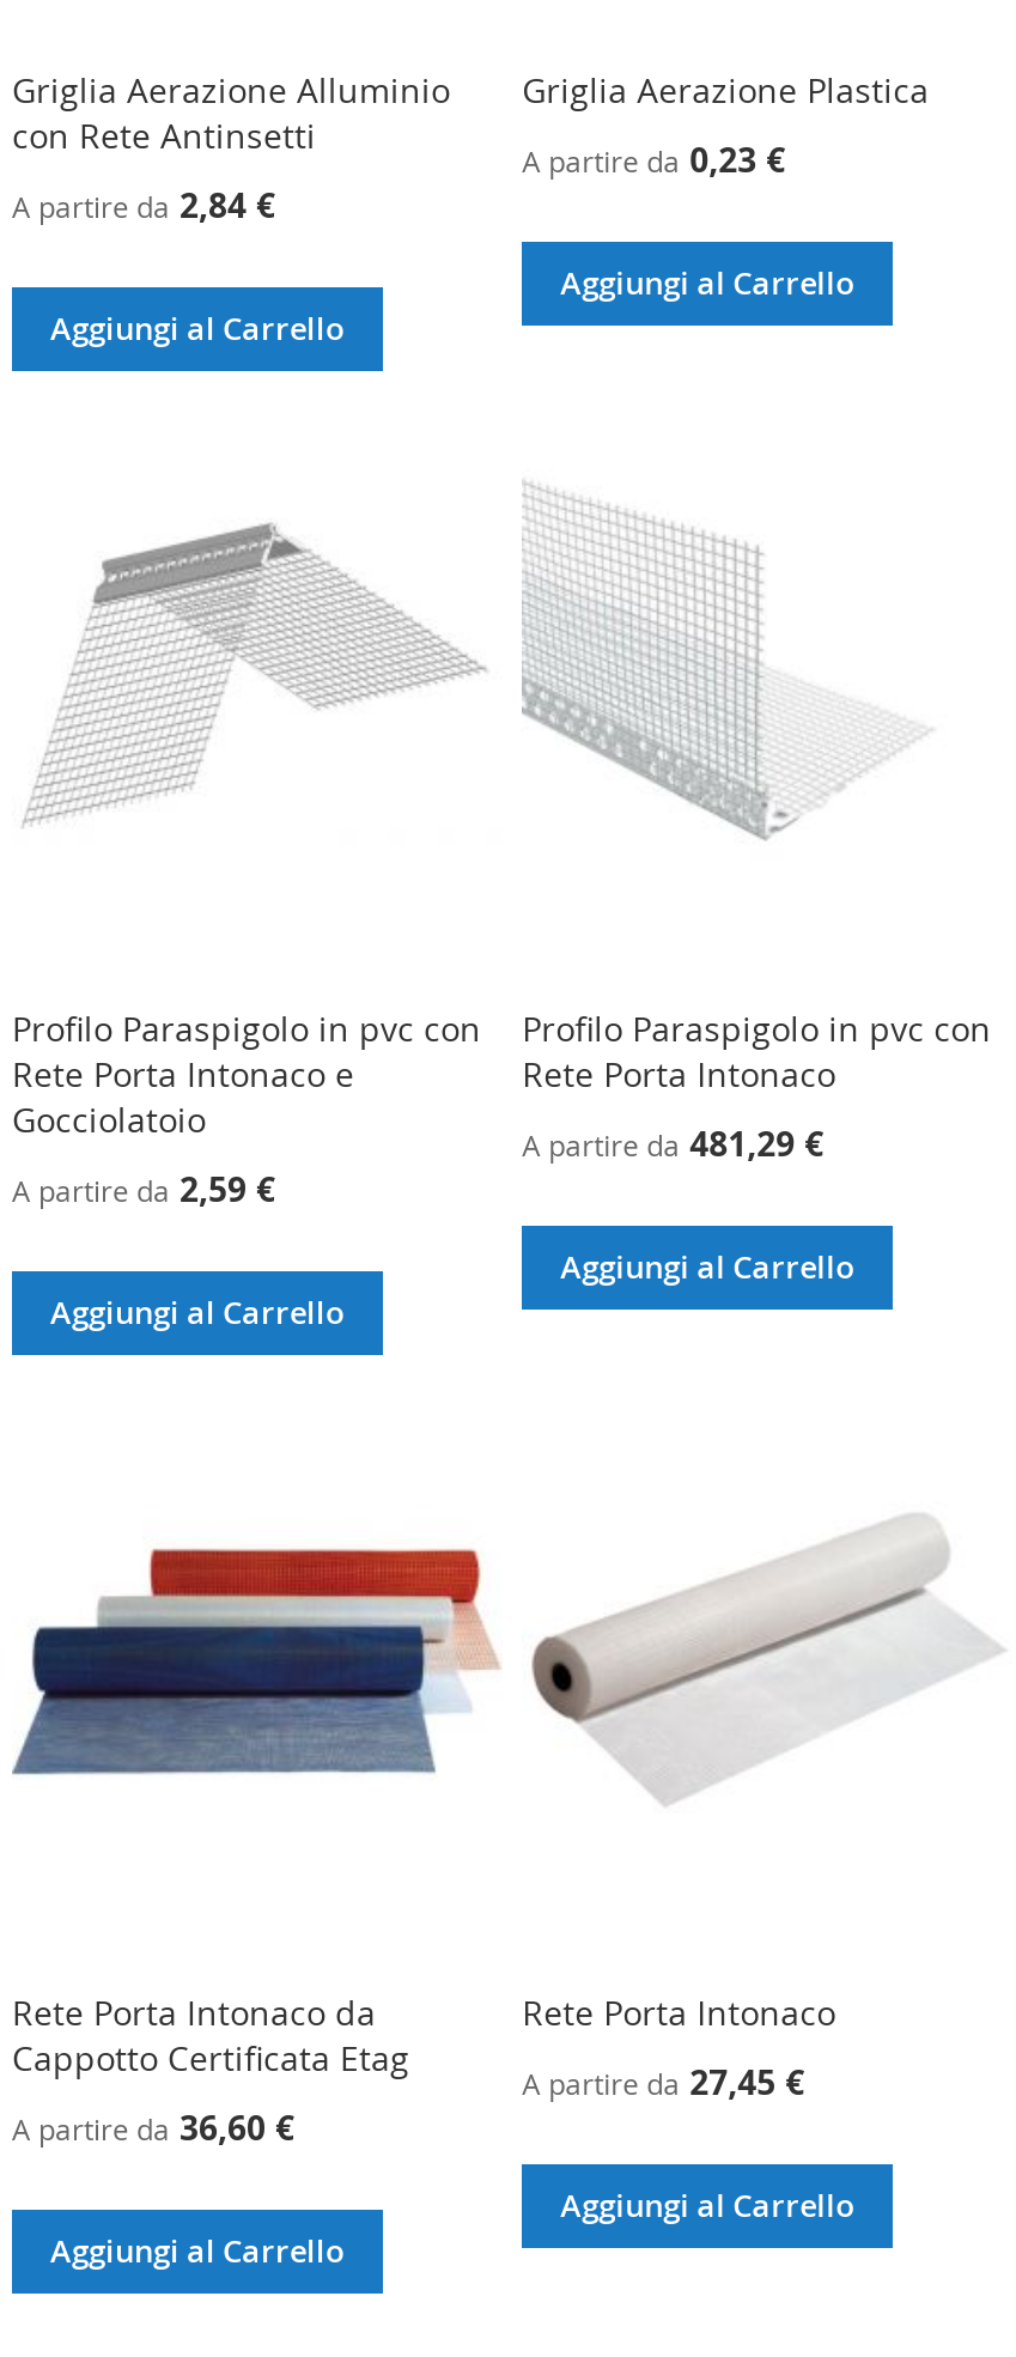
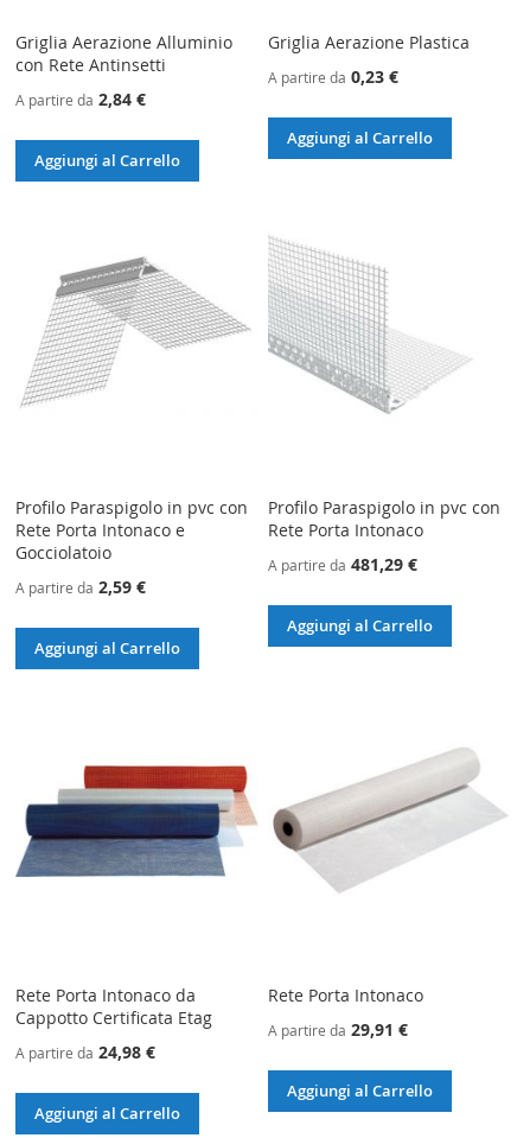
[522,2060,805,2106] A partire da 27,45 € -> [268,1019,408,1041] A partire da 29,91 €
[12,2106,294,2151] A partire da 36,60 € -> [15,1041,155,1064] A partire da 24,98 €

